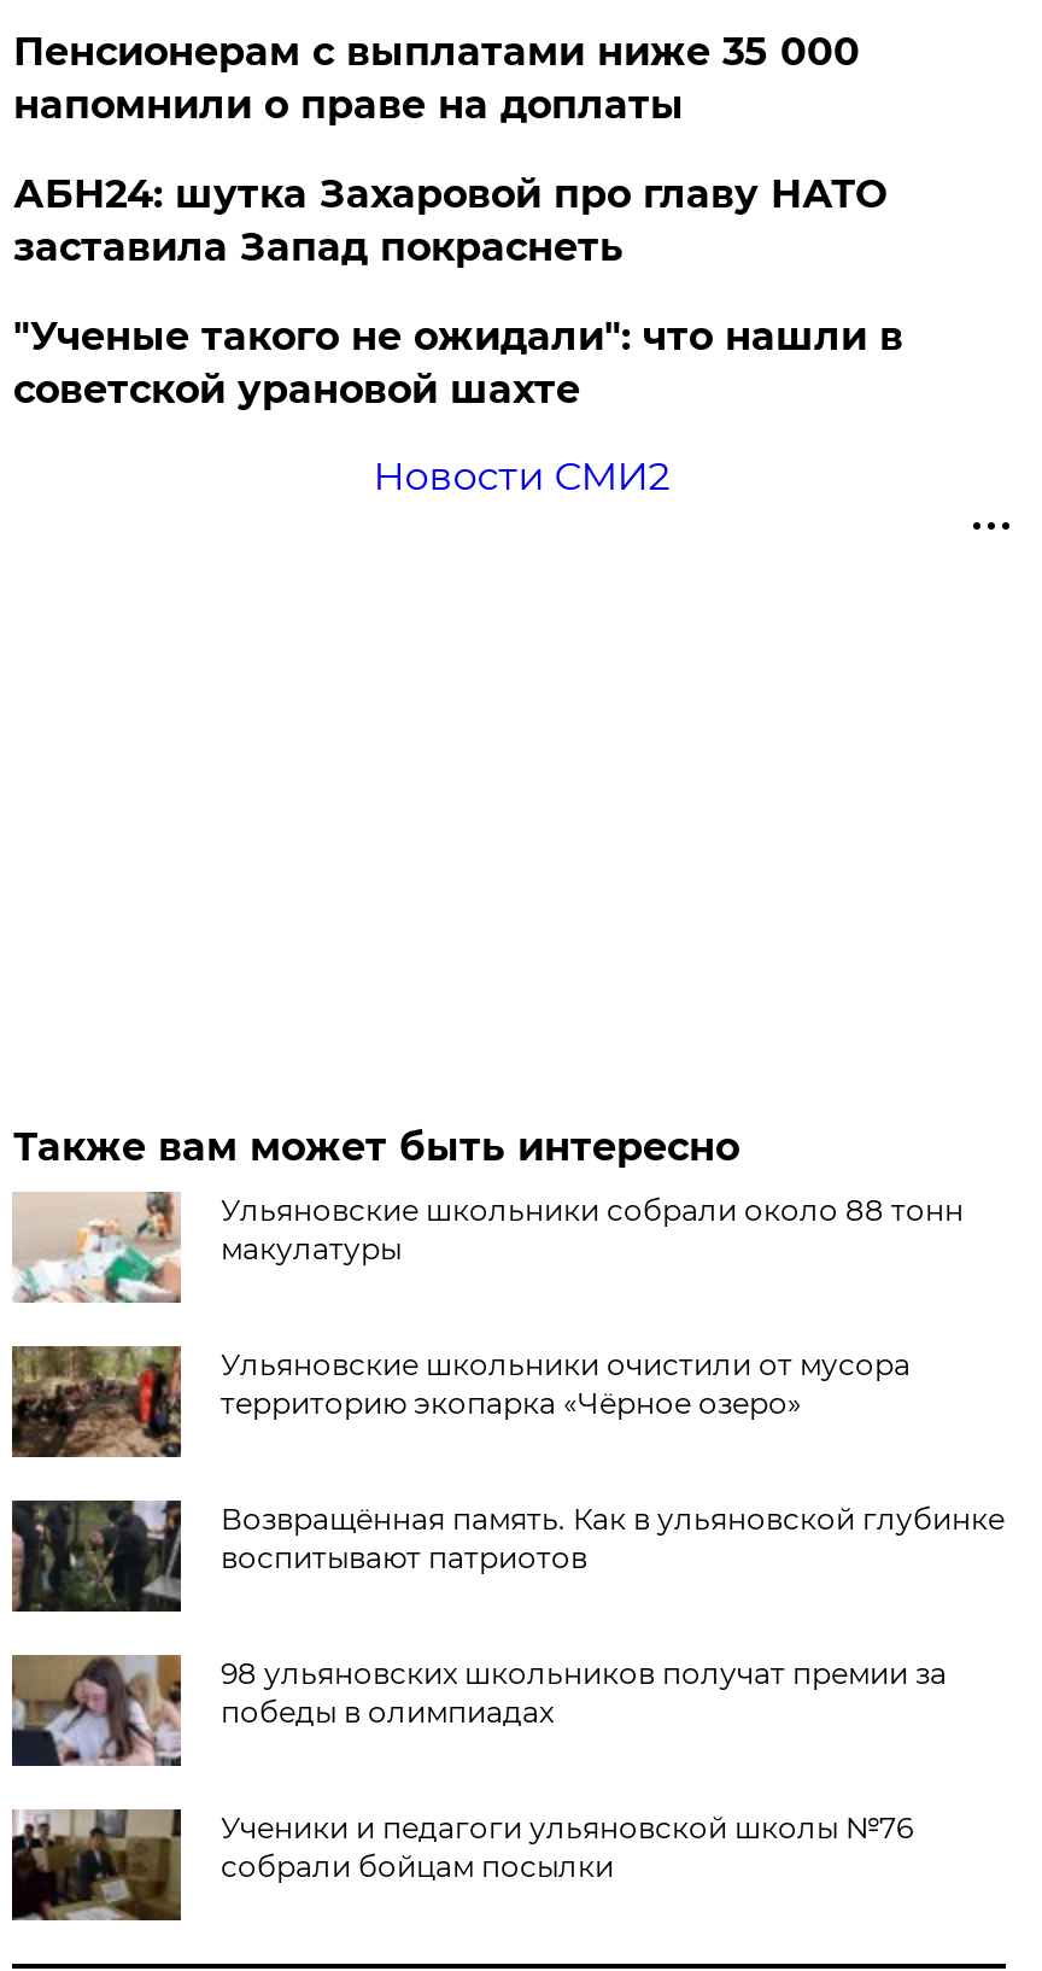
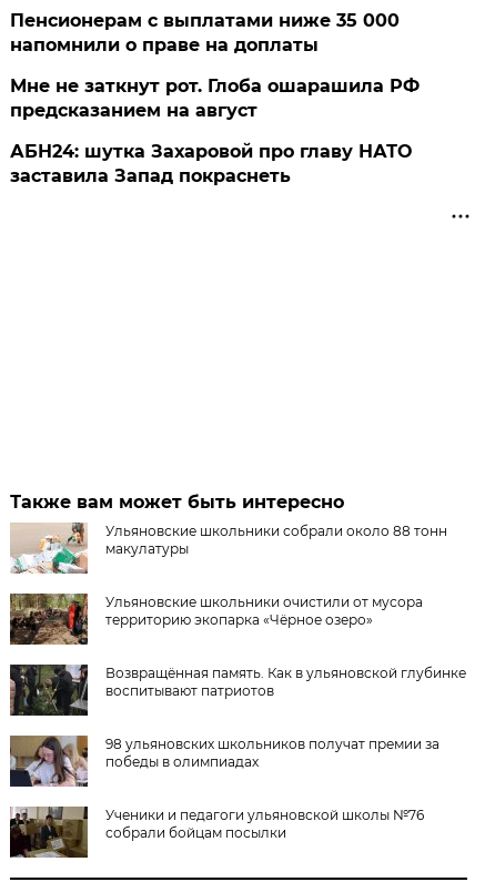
none -> [10,75,420,121] Мне не заткнут рот. Глоба ошарашила РФ | предсказанием на август
moved [13,171,886,270] -> [10,141,412,186]: АБН24: шутка Захаровой про главу НАТО | заставила Запад покраснеть
[13,314,903,499] "Ученые такого не ожидали": что нашли в | советской урановой шахте | Новости СМИ2 -> none

